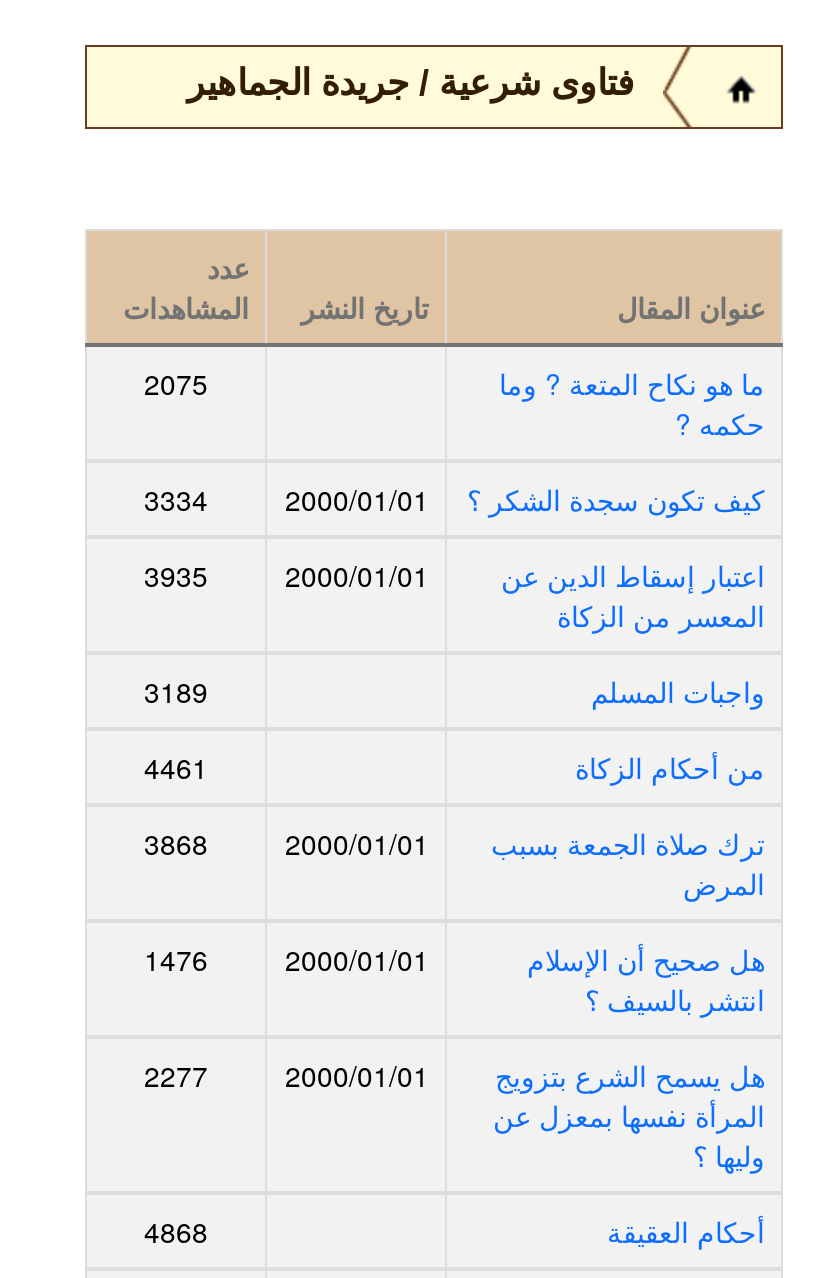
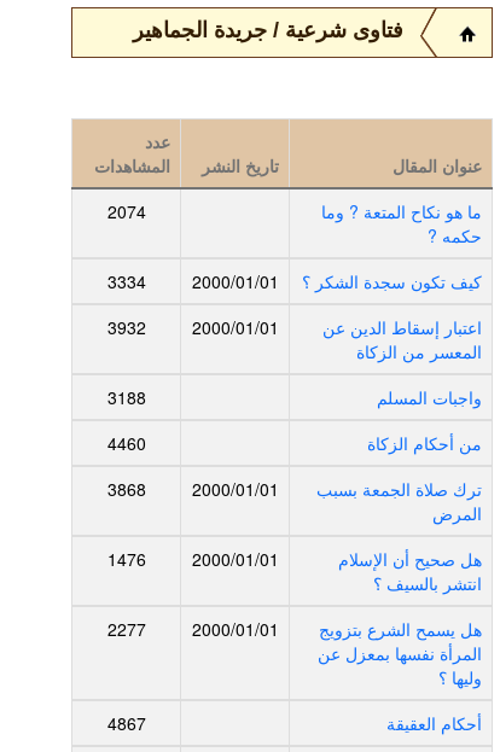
[144,363,208,403] 2075 -> [107,199,146,223] 2074
[144,555,765,595] اعتبار إسقاط الدين عن 2000/01/01 3935 -> [107,315,482,339] اعتبار إسقاط الدين عن 2000/01/01 3932
[144,671,208,711] 3189 -> [107,385,146,409] 3188
[144,747,208,787] 4461 -> [107,431,146,455] 4460
[144,1211,208,1251] 4868 -> [107,711,146,735] 4867

